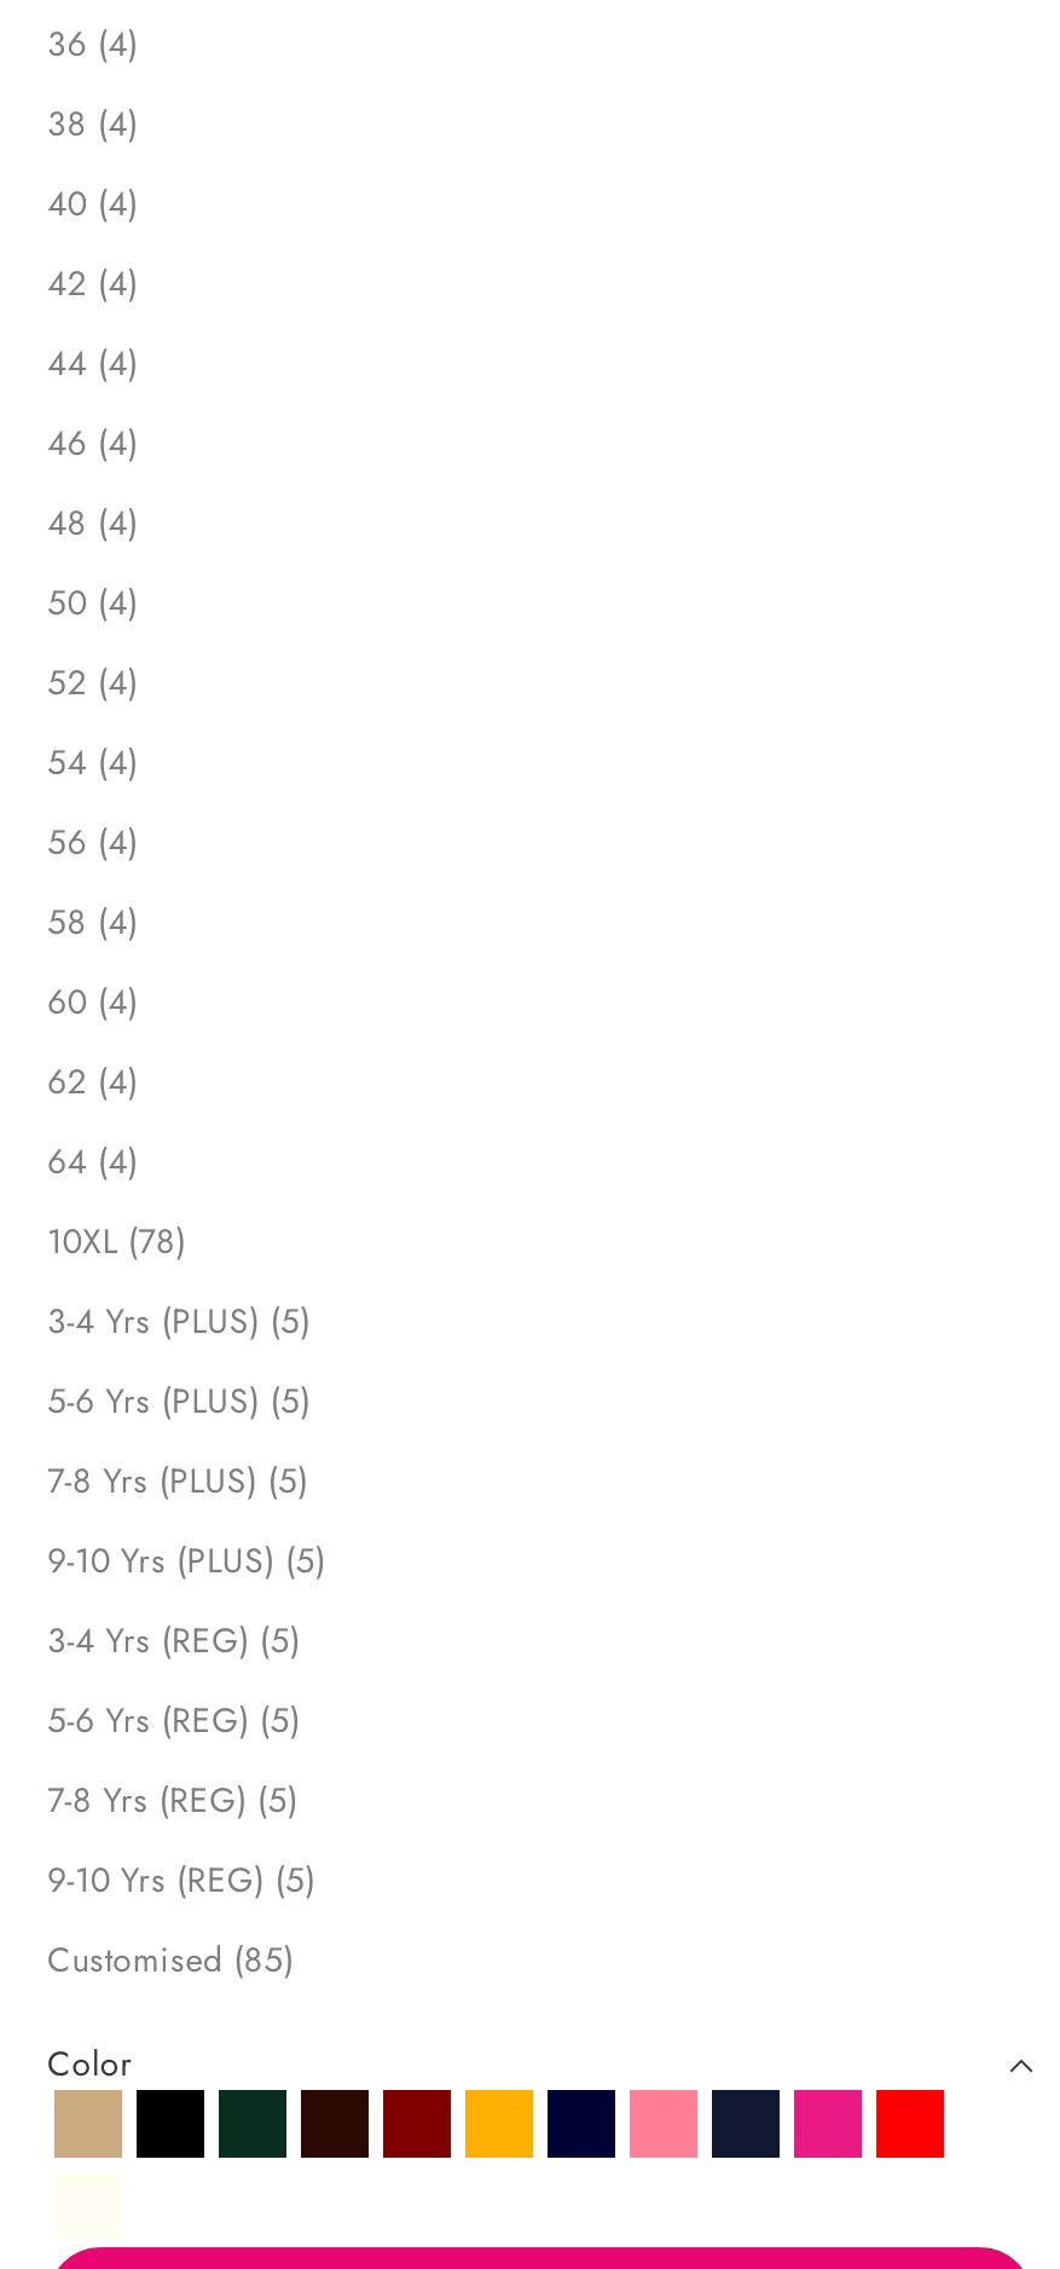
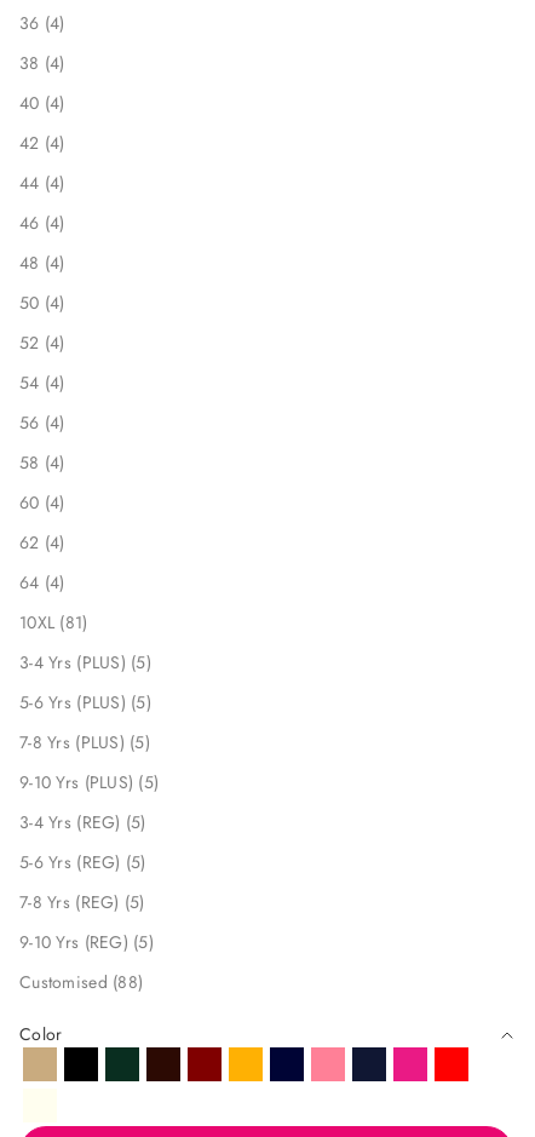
[47,1217,186,1265] 10XL (78) -> [19,610,88,634] 10XL (81)
[47,1935,294,1984] Customised (85) -> [19,970,143,994] Customised (88)

